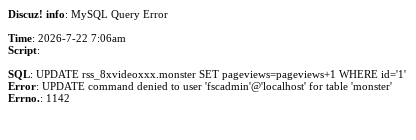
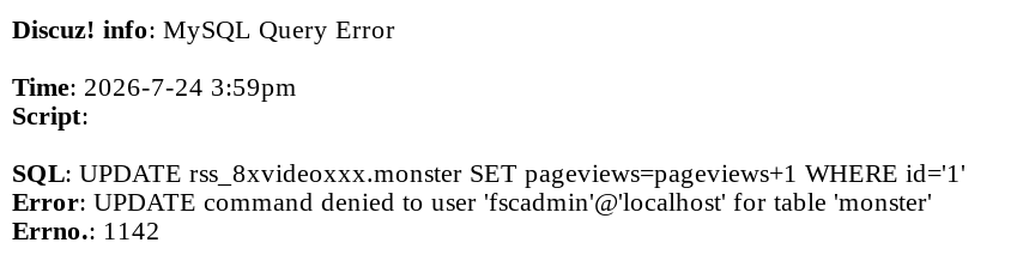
[8,32,126,44] Time: 2026-7-22 7:06am -> [12,72,297,101] Time: 2026-7-24 3:59pm

